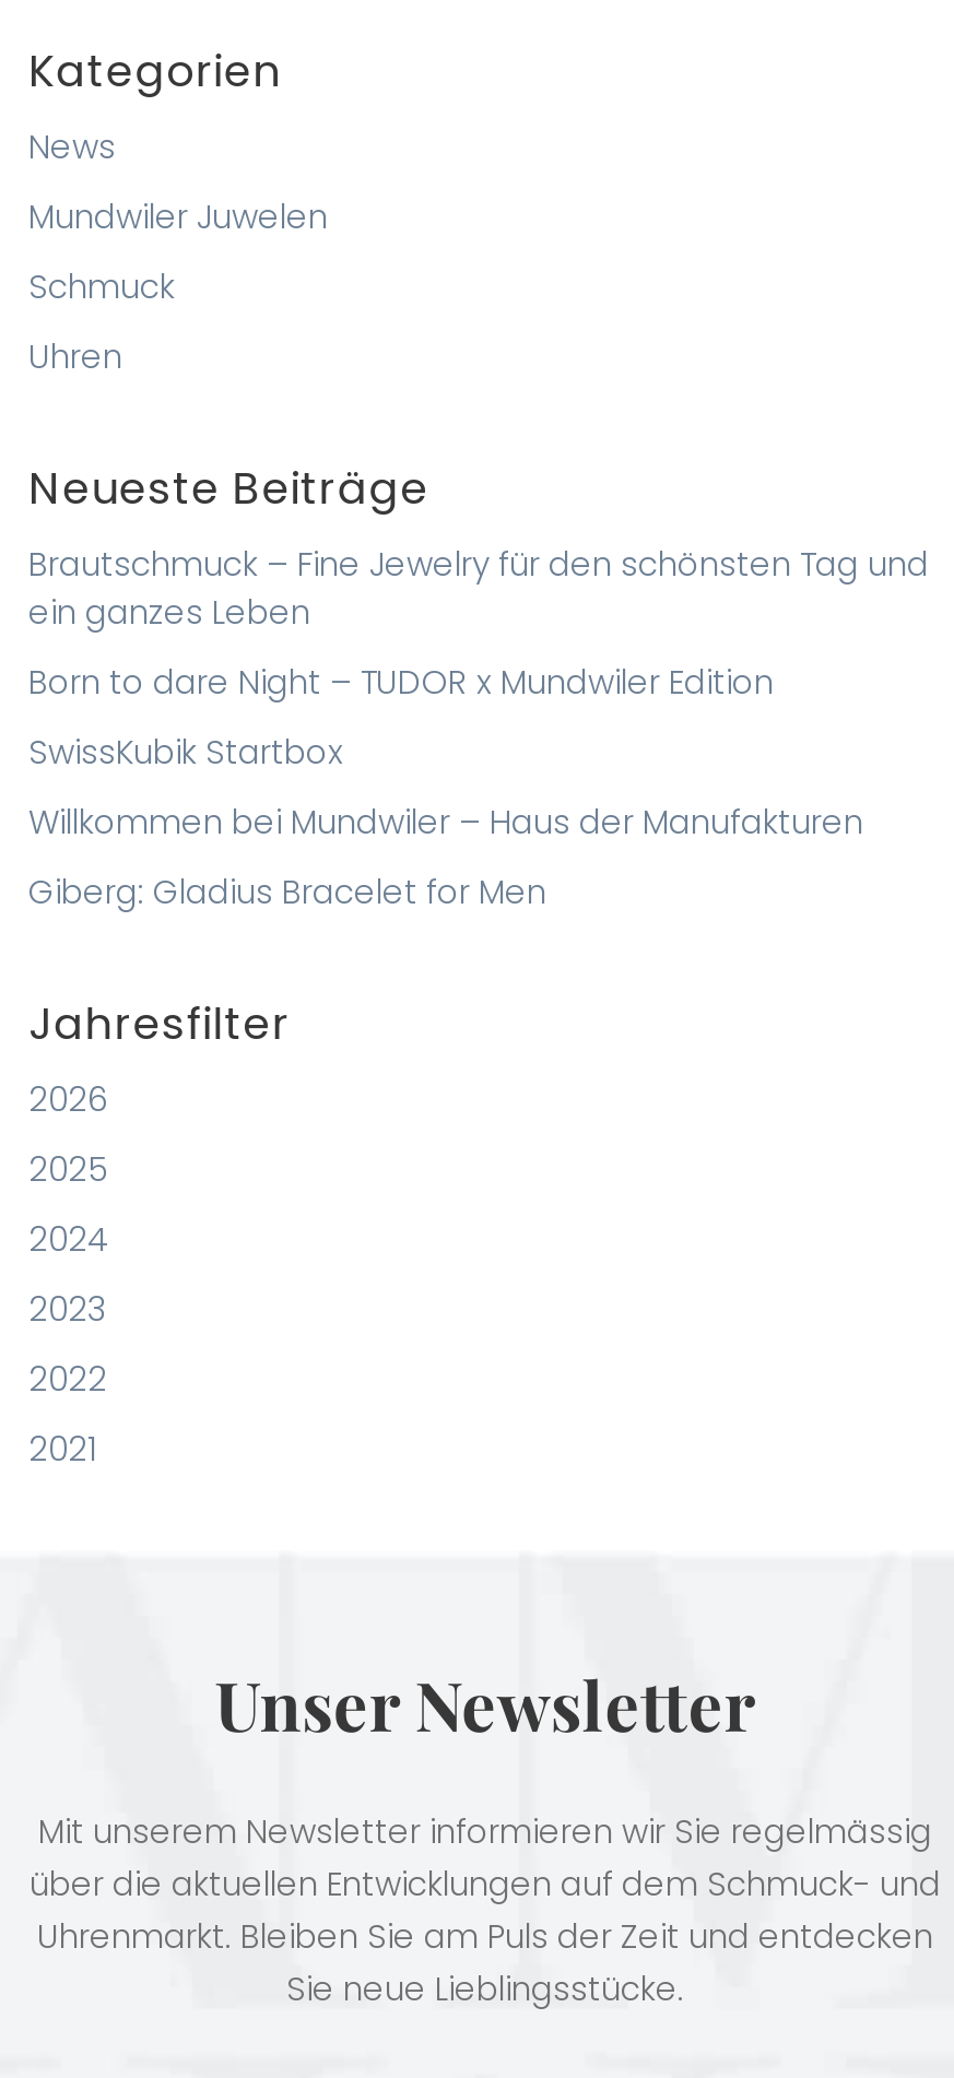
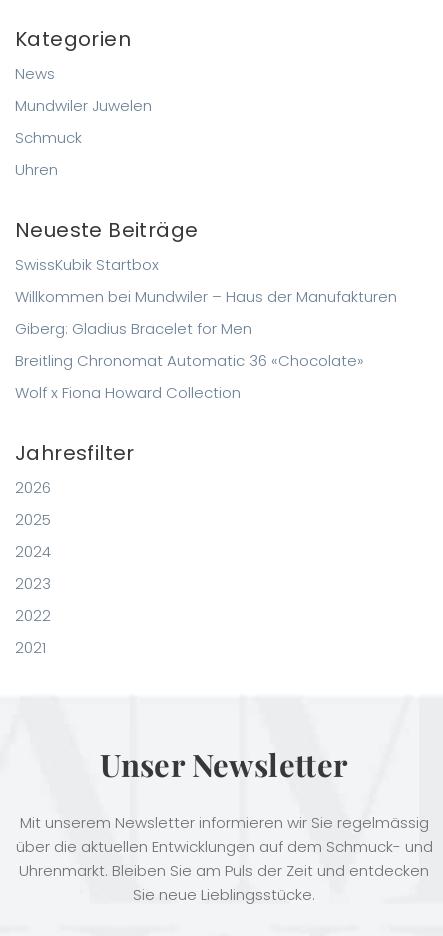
[28,542,929,706] Brautschmuck – Fine Jewelry für den schönsten Tag und | ein ganzes Leben | Born to dare Night – TUDOR x Mundwiler Edition -> none
moved [28,730,863,915] -> [15,254,397,339]: SwissKubik Startbox | Willkommen bei Mundwiler – Haus der Manufakturen | Giberg: Gladius Bracelet for Men
none -> [15,350,364,403] Breitling Chronomat Automatic 36 «Chocolate» | Wolf x Fiona Howard Collection

